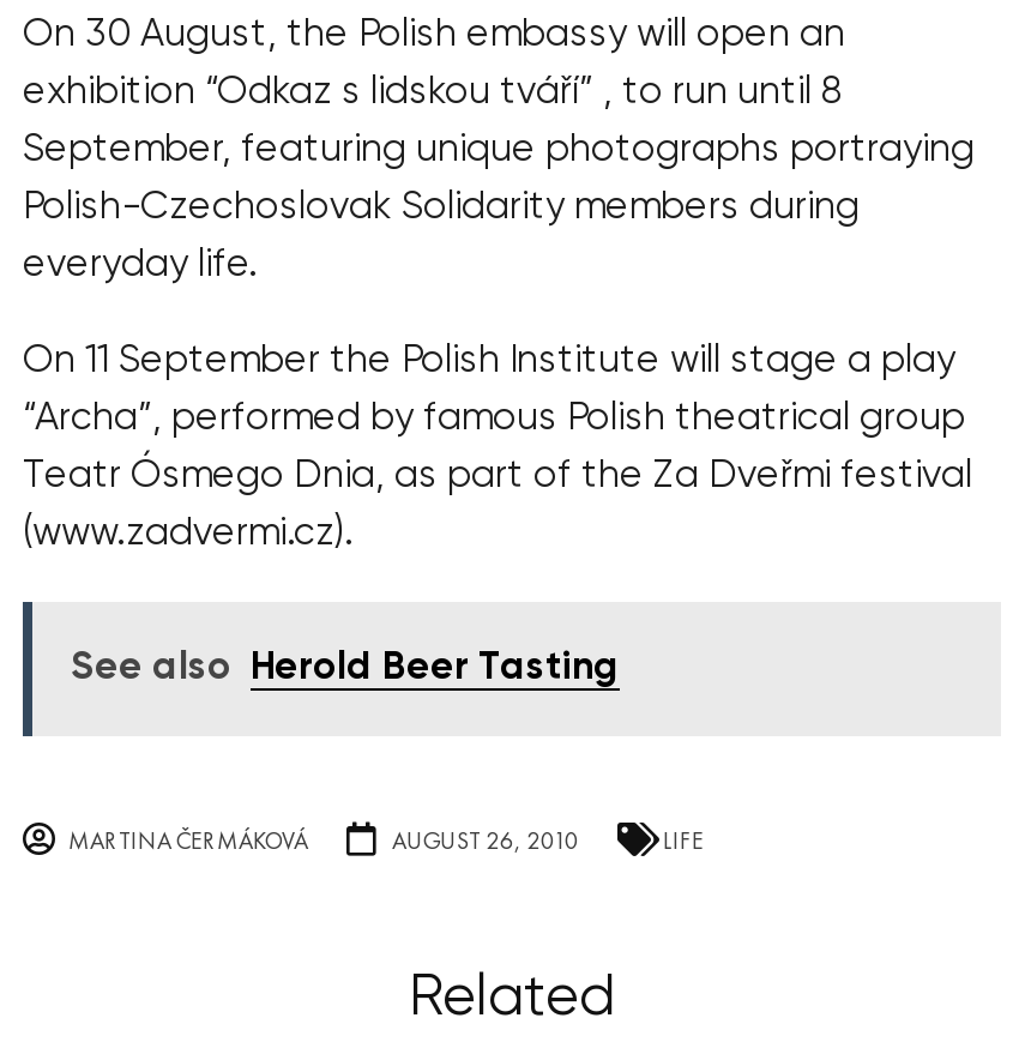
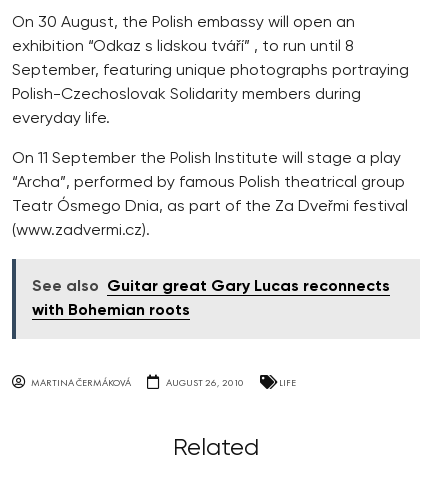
[71,649,620,688] See also Herold Beer Tasting -> [32,279,390,319] See also Guitar great Gary Lucas reconnects | with Bohemian roots

